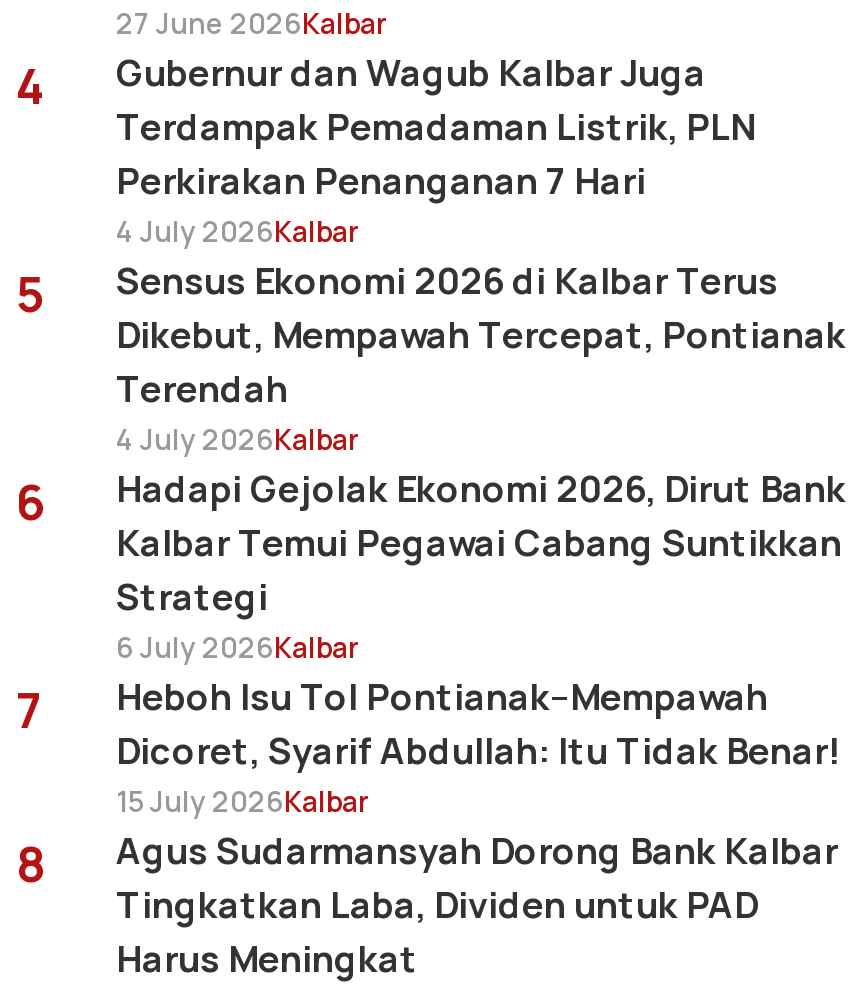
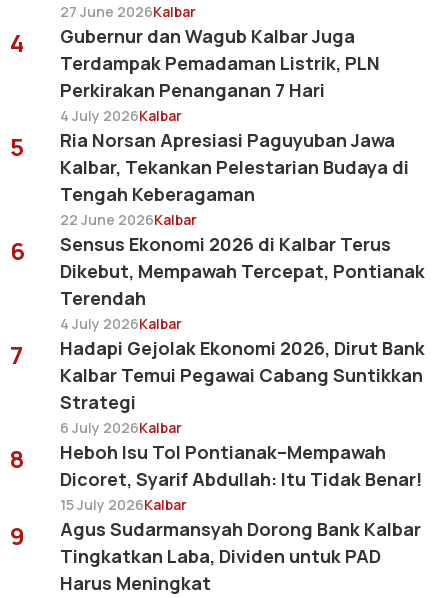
none -> [10,128,409,267] Ria Norsan Apresiasi Paguyuban Jawa | Kalbar, Tekankan Pelestarian Budaya di | Tengah Keberagaman | 22 June 2026Kalbar | 6
[16,464,846,534] 6 Hadapi Gejolak Ekonomi 2026, Dirut Bank -> [10,336,425,371] 7 Hadapi Gejolak Ekonomi 2026, Dirut Bank
[16,672,768,742] 7 Heboh Isu Tol Pontianak–Mempawah -> [10,440,386,475] 8 Heboh Isu Tol Pontianak–Mempawah
[16,826,838,896] 8 Agus Sudarmansyah Dorong Bank Kalbar -> [10,517,421,552] 9 Agus Sudarmansyah Dorong Bank Kalbar

